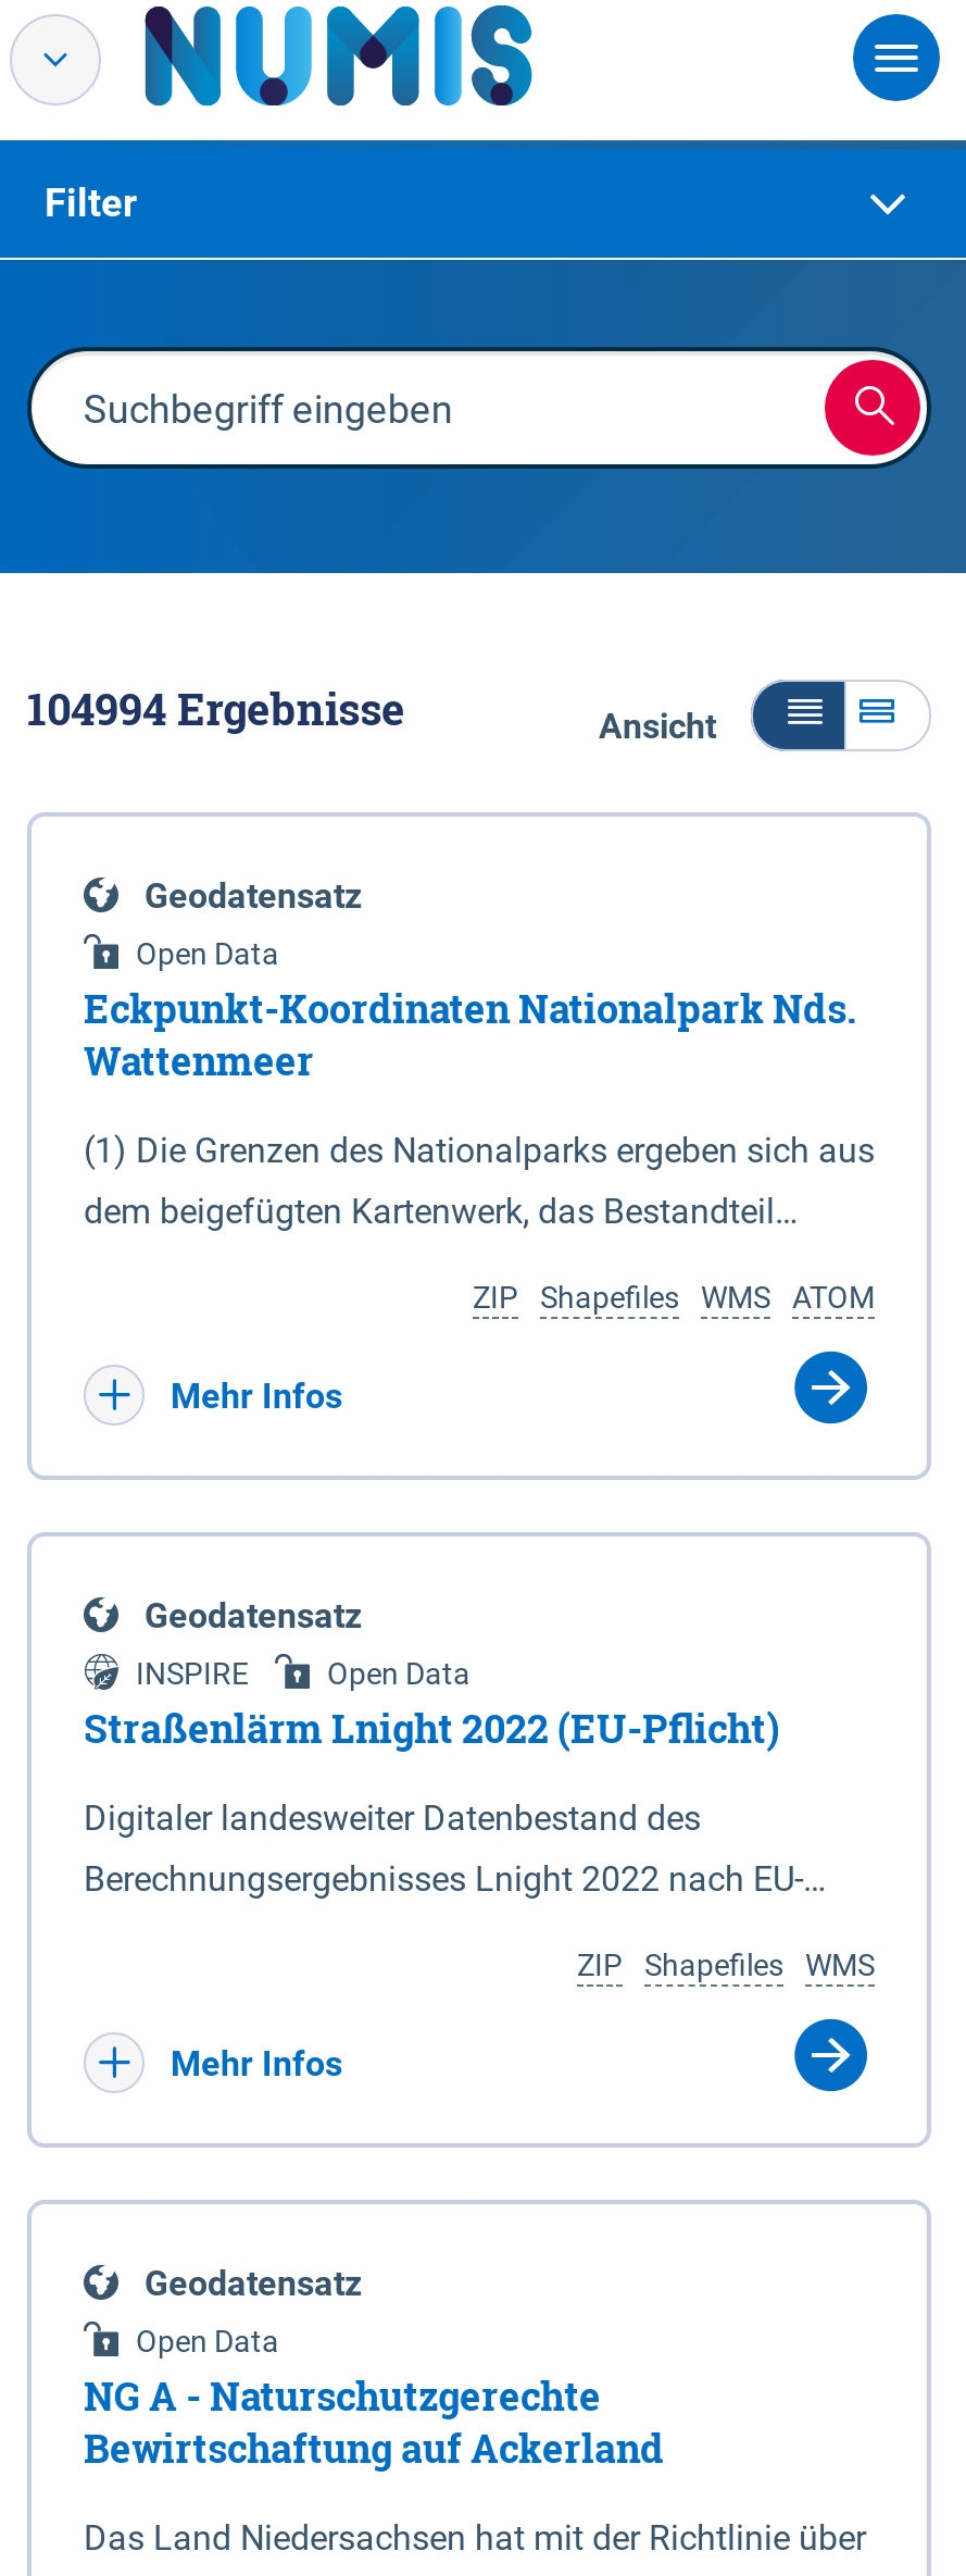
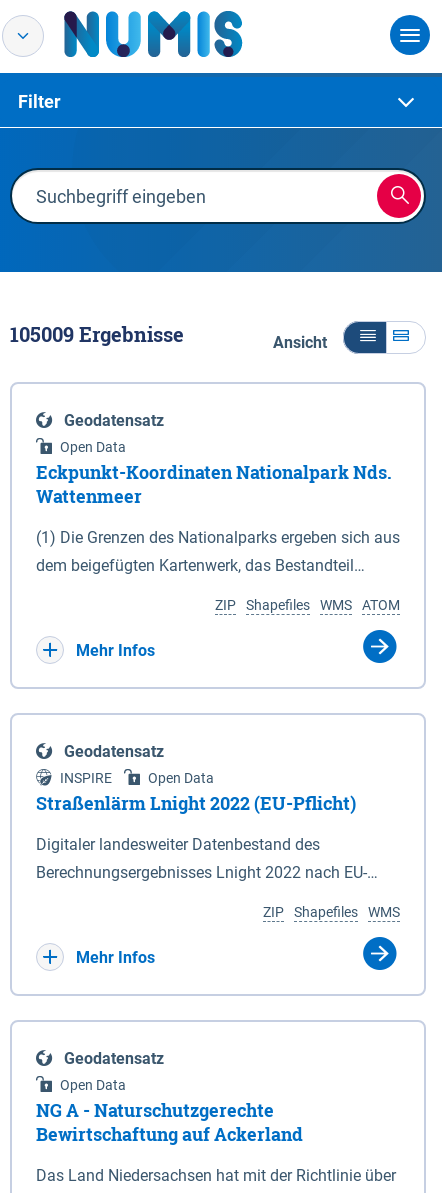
[27,680,405,736] 104994 Ergebnisse -> [10,321,184,347] 105009 Ergebnisse

